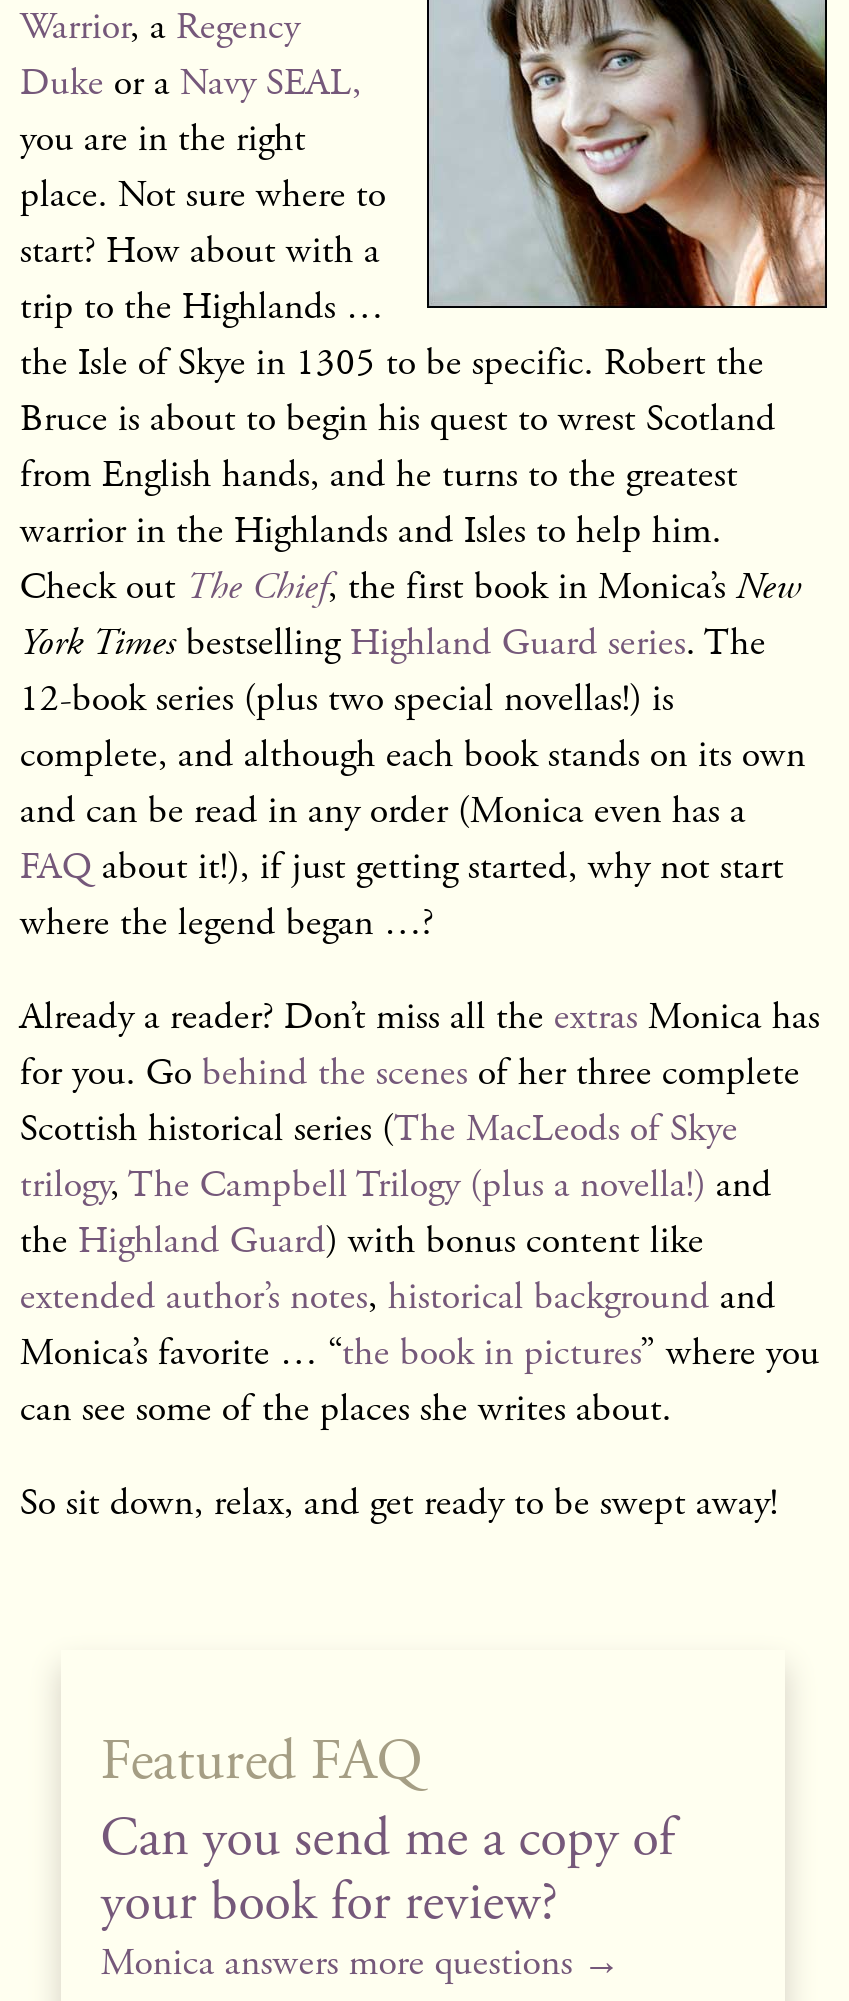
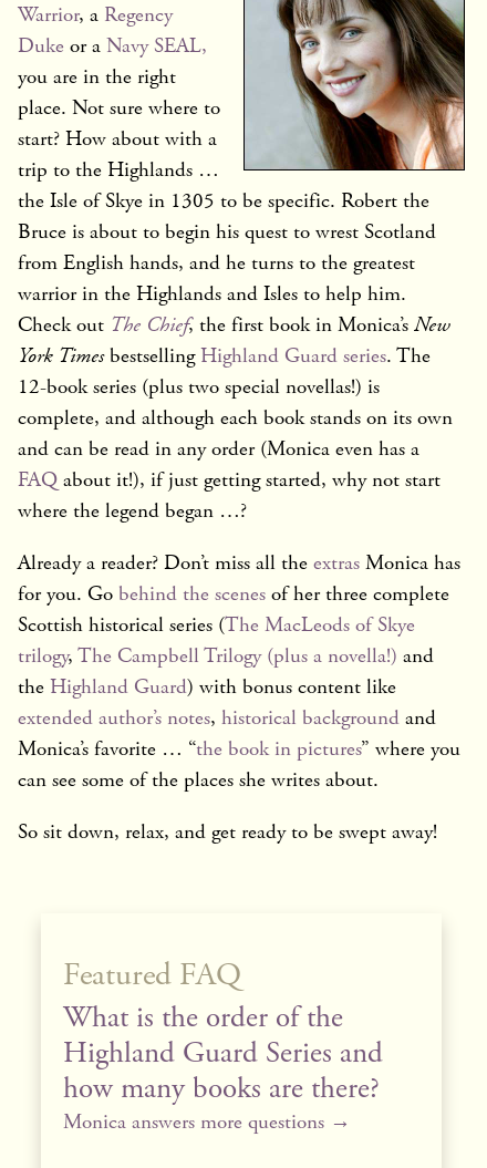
[100,1804,674,1938] Can you send me a copy of | your book for review? -> [63,999,383,1108] What is the order of the | Highland Guard Series and | how many books are there?

